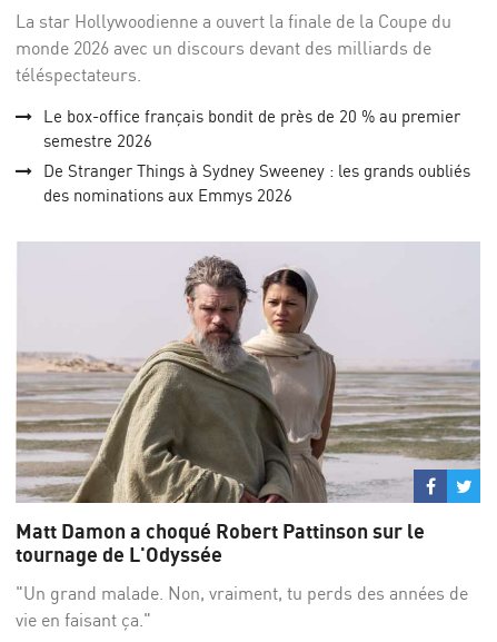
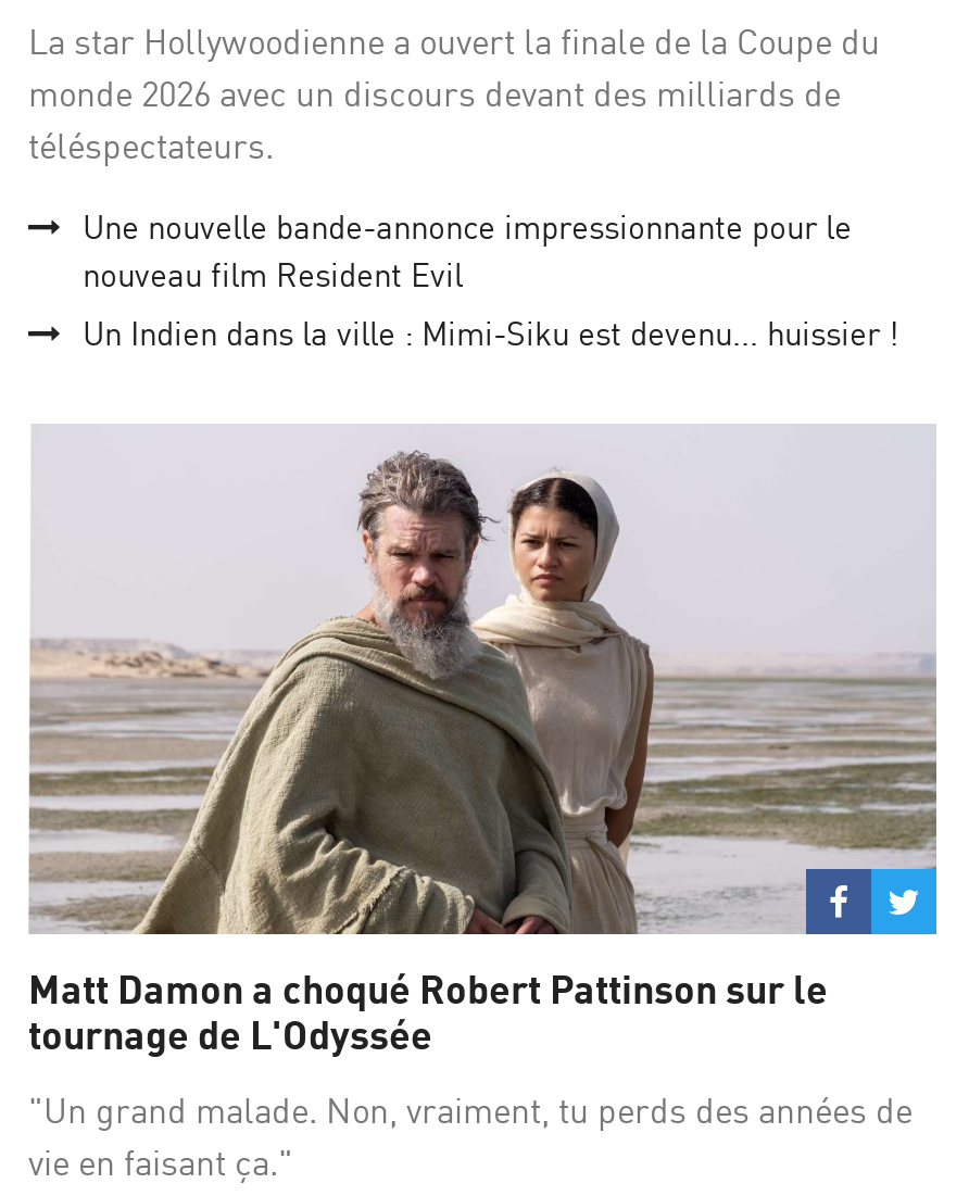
[43,106,470,206] Le box-office français bondit de près de 20 % au premier | semestre 2026 | De Stranger Things à Sydney Sweeney : les grands oubliés | des nominations aux Emmys 2026 -> [83,206,899,353] Une nouvelle bande-annonce impressionnante pour le | nouveau film Resident Evil | Un Indien dans la ville : Mimi-Siku est devenu... huissier !

